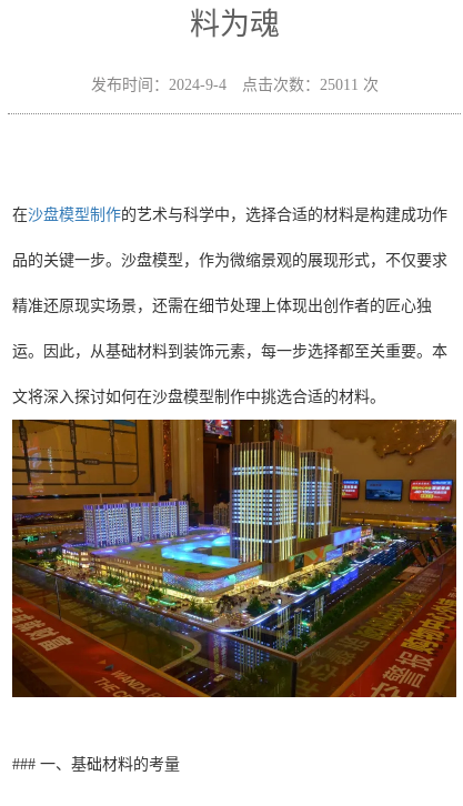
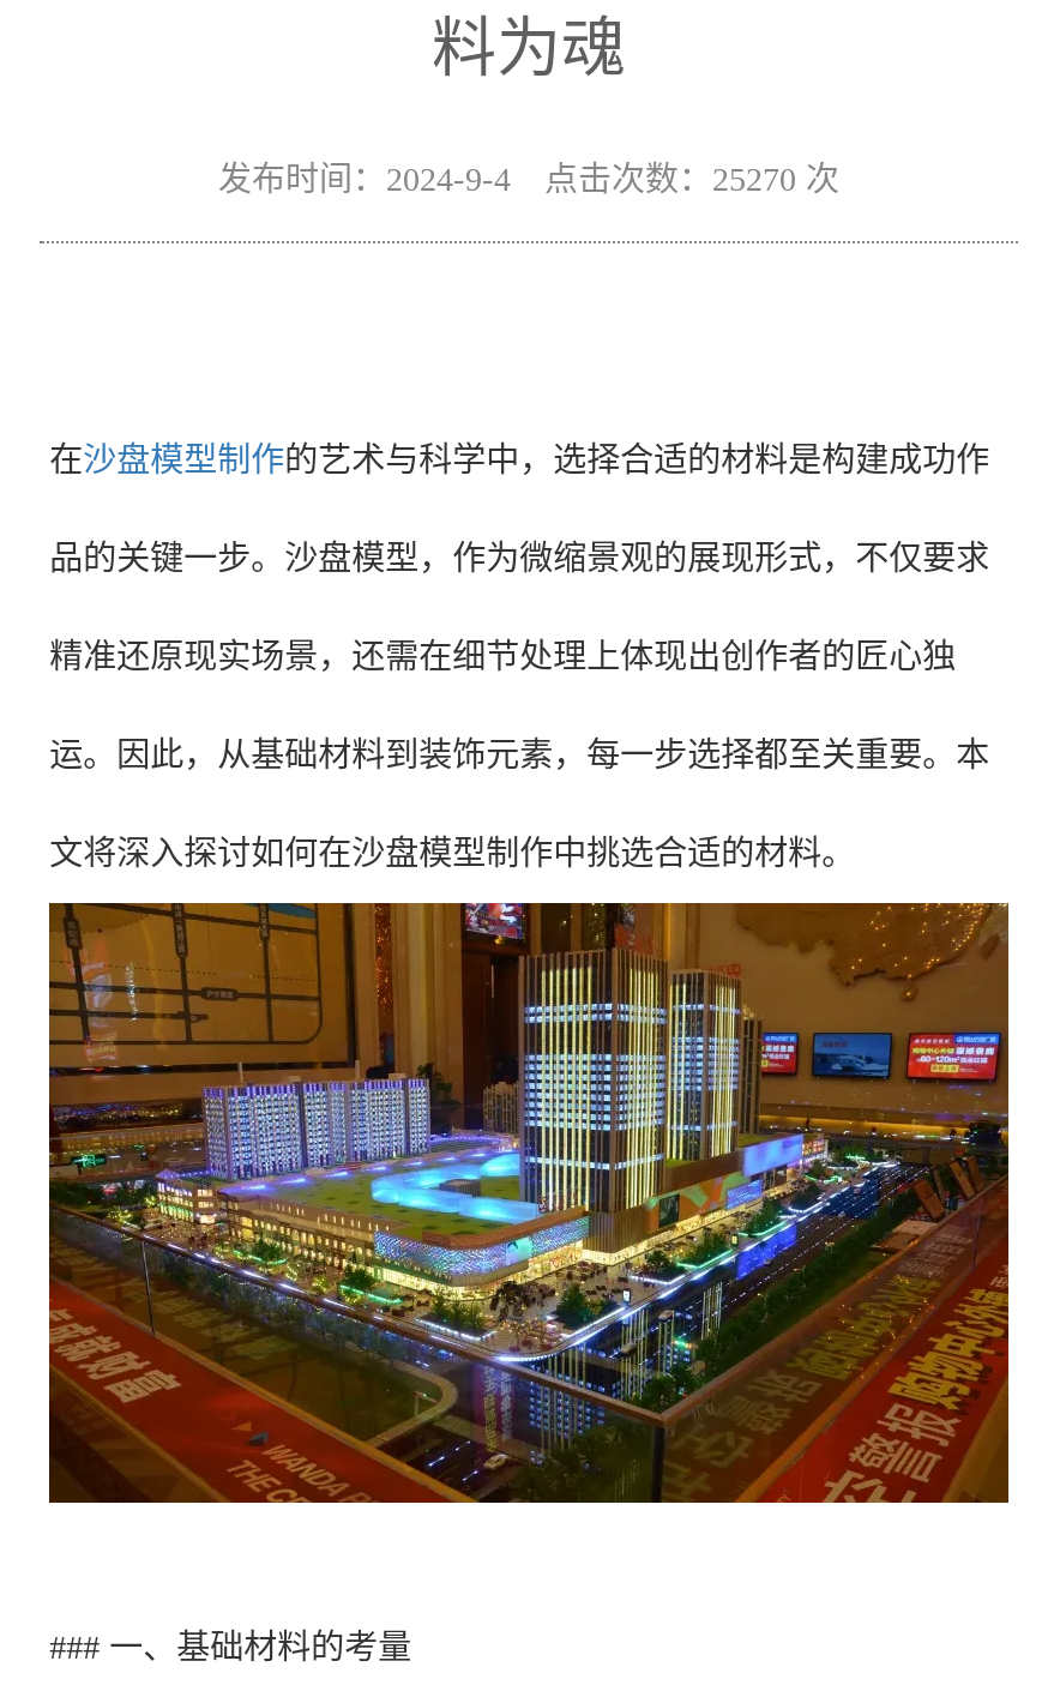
[90,77,378,94] 发布时间：2024-9-4 点击次数：25011 次 -> [218,163,839,199] 发布时间：2024-9-4 点击次数：25270 次

